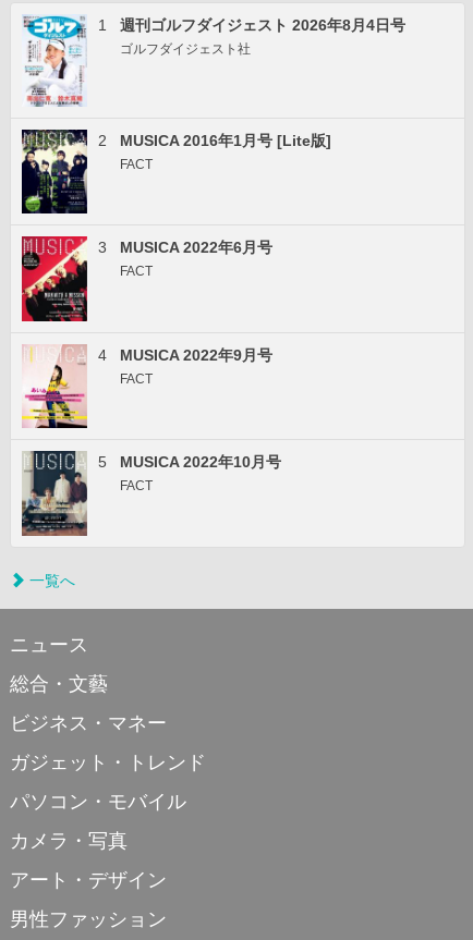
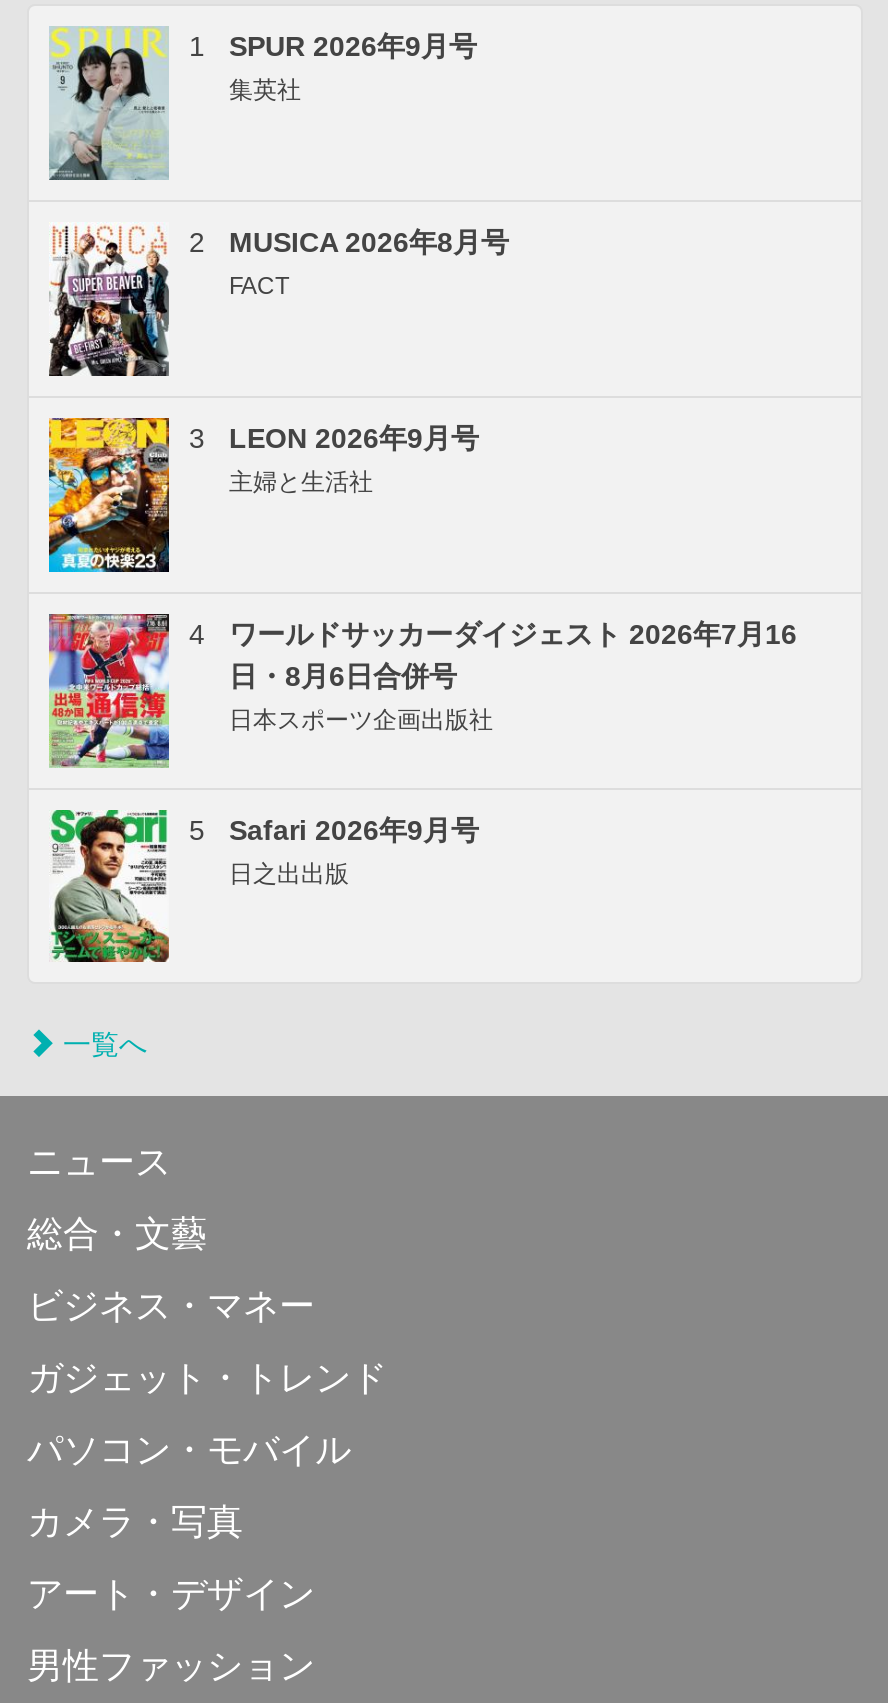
[23,15,405,107] [image] | 週刊ゴルフダイジェスト 2026年8月4日号 | ゴルフダイジェスト社 -> [47,25,477,183] [image] | SPUR 2026年9月号 | 集英社
[21,129,331,215] [image] | MUSICA 2016年1月号 [Lite版] -> [47,225,509,379] [image] | MUSICA 2026年8月号
[21,235,272,322] [image] | MUSICA 2022年6月号 | FACT -> [47,415,479,575] [image] | LEON 2026年9月号 | 主婦と生活社
[22,345,272,429] [image] | MUSICA 2022年9月号 | FACT -> [47,611,797,769] [image] | ワールドサッカーダイジェスト 2026年7月16 | 日・8月6日合併号 | 日本スポーツ企画出版社
[21,450,281,537] [image] | MUSICA 2022年10月号 | FACT -> [49,807,479,963] [image] | Safari 2026年9月号 | 日之出出版

